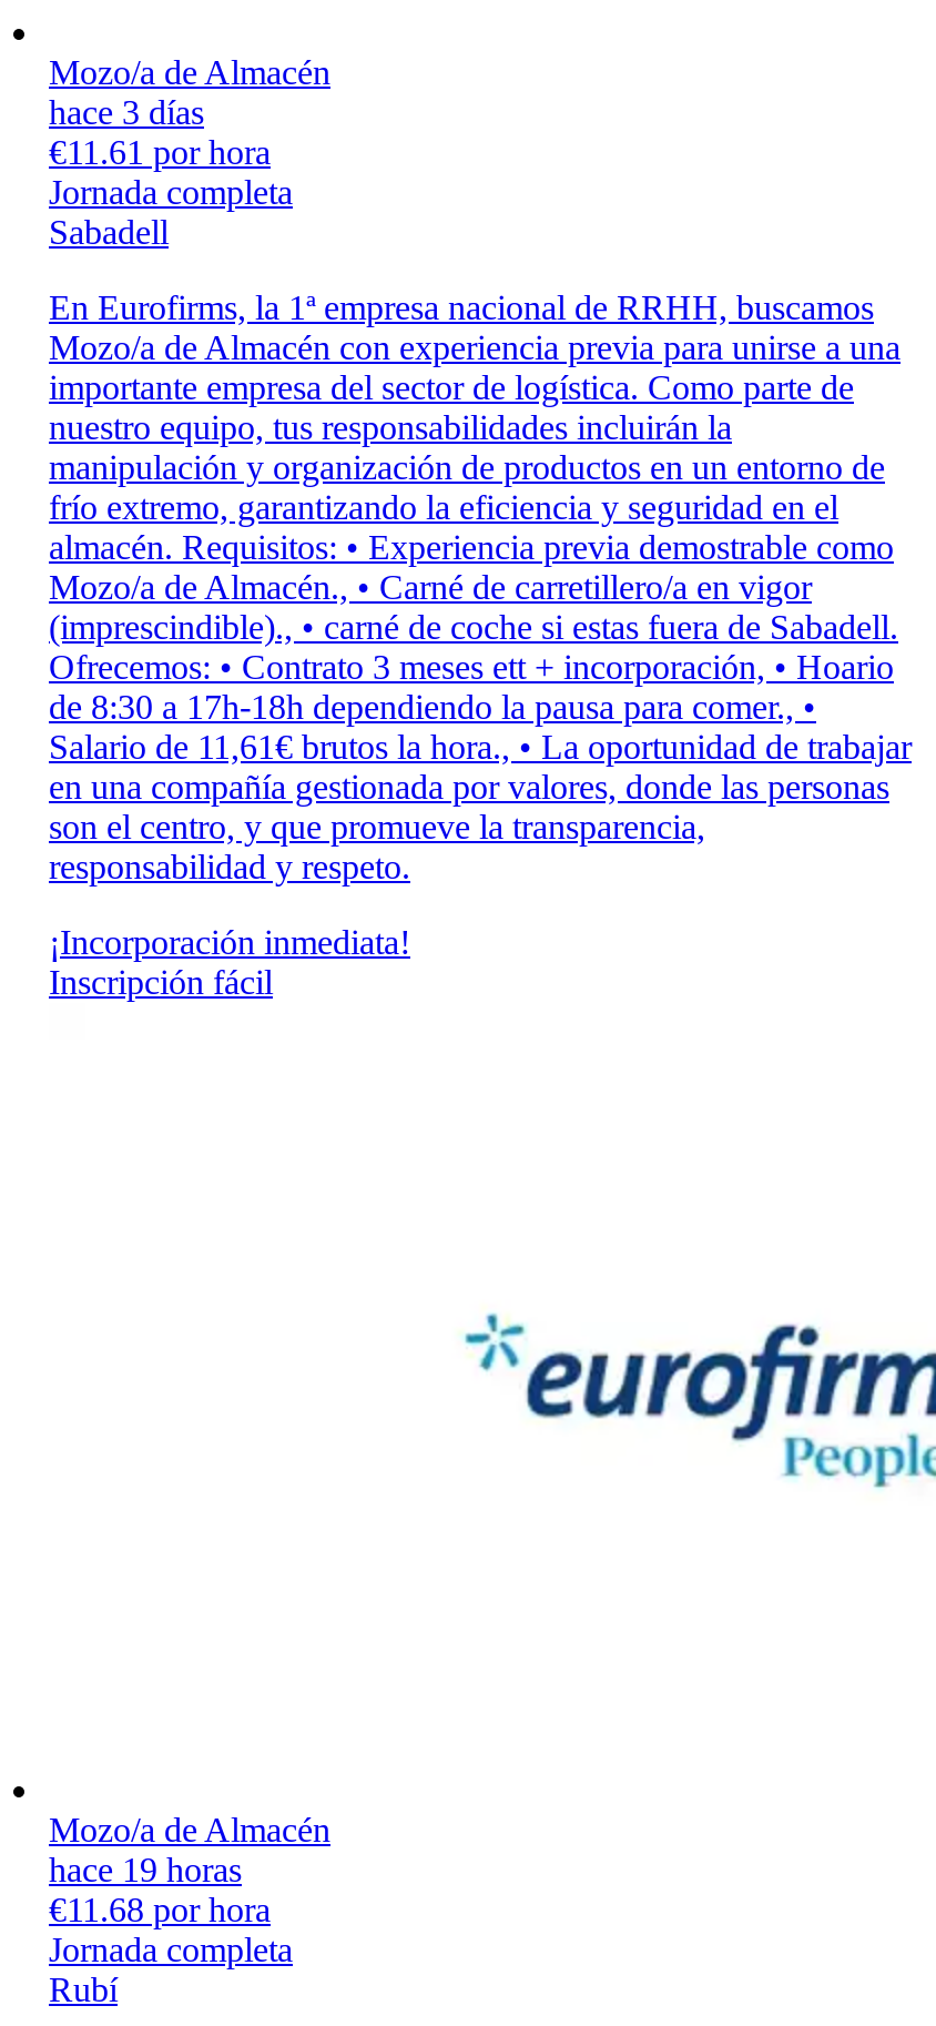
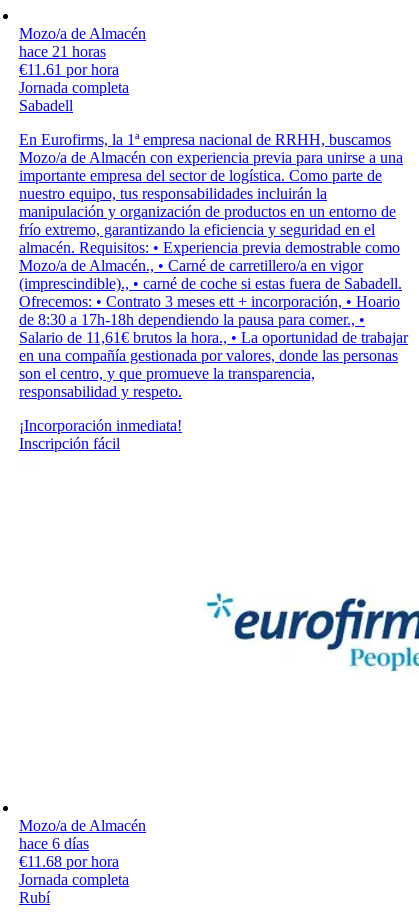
[49,93,204,131] hace 3 días -> [19,43,106,60] hace 21 horas
[49,1850,242,1888] hace 19 horas -> [19,835,89,852] hace 6 días

